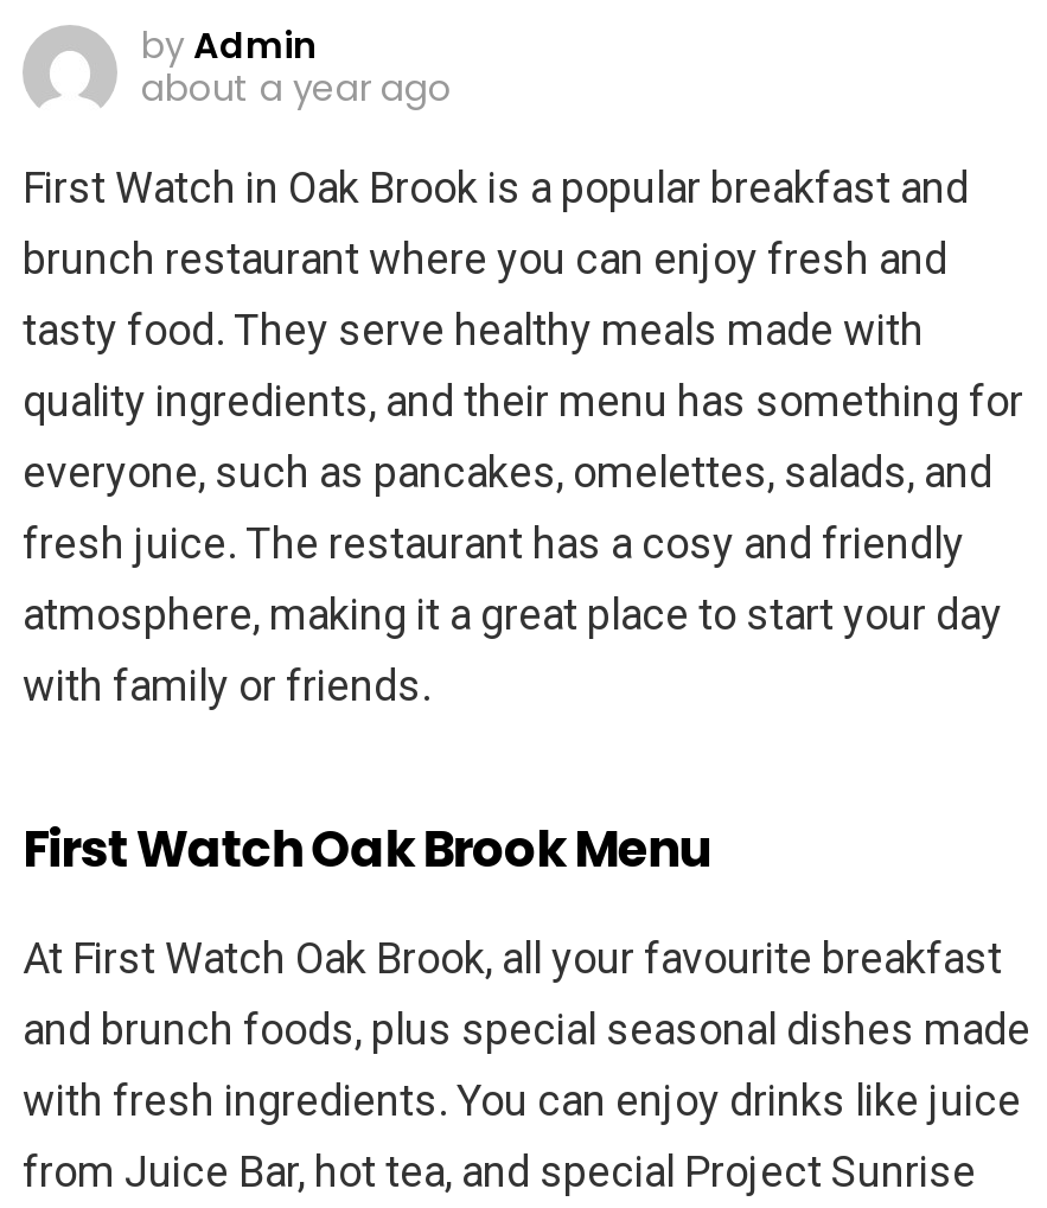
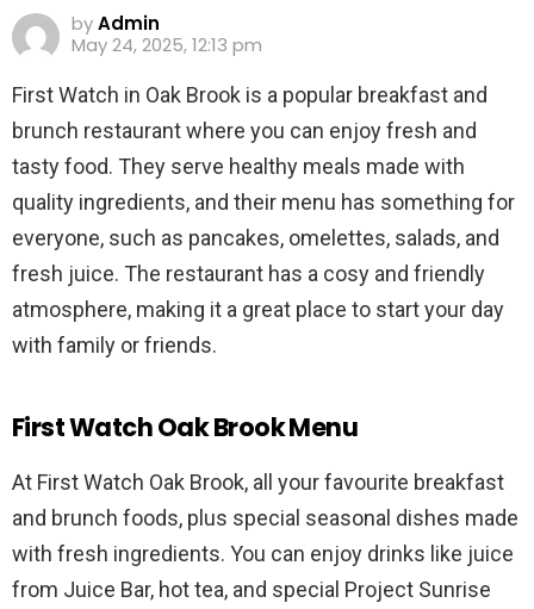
[141,64,452,114] about a year ago -> [72,33,262,58] May 24, 2025, 12:13 pm

